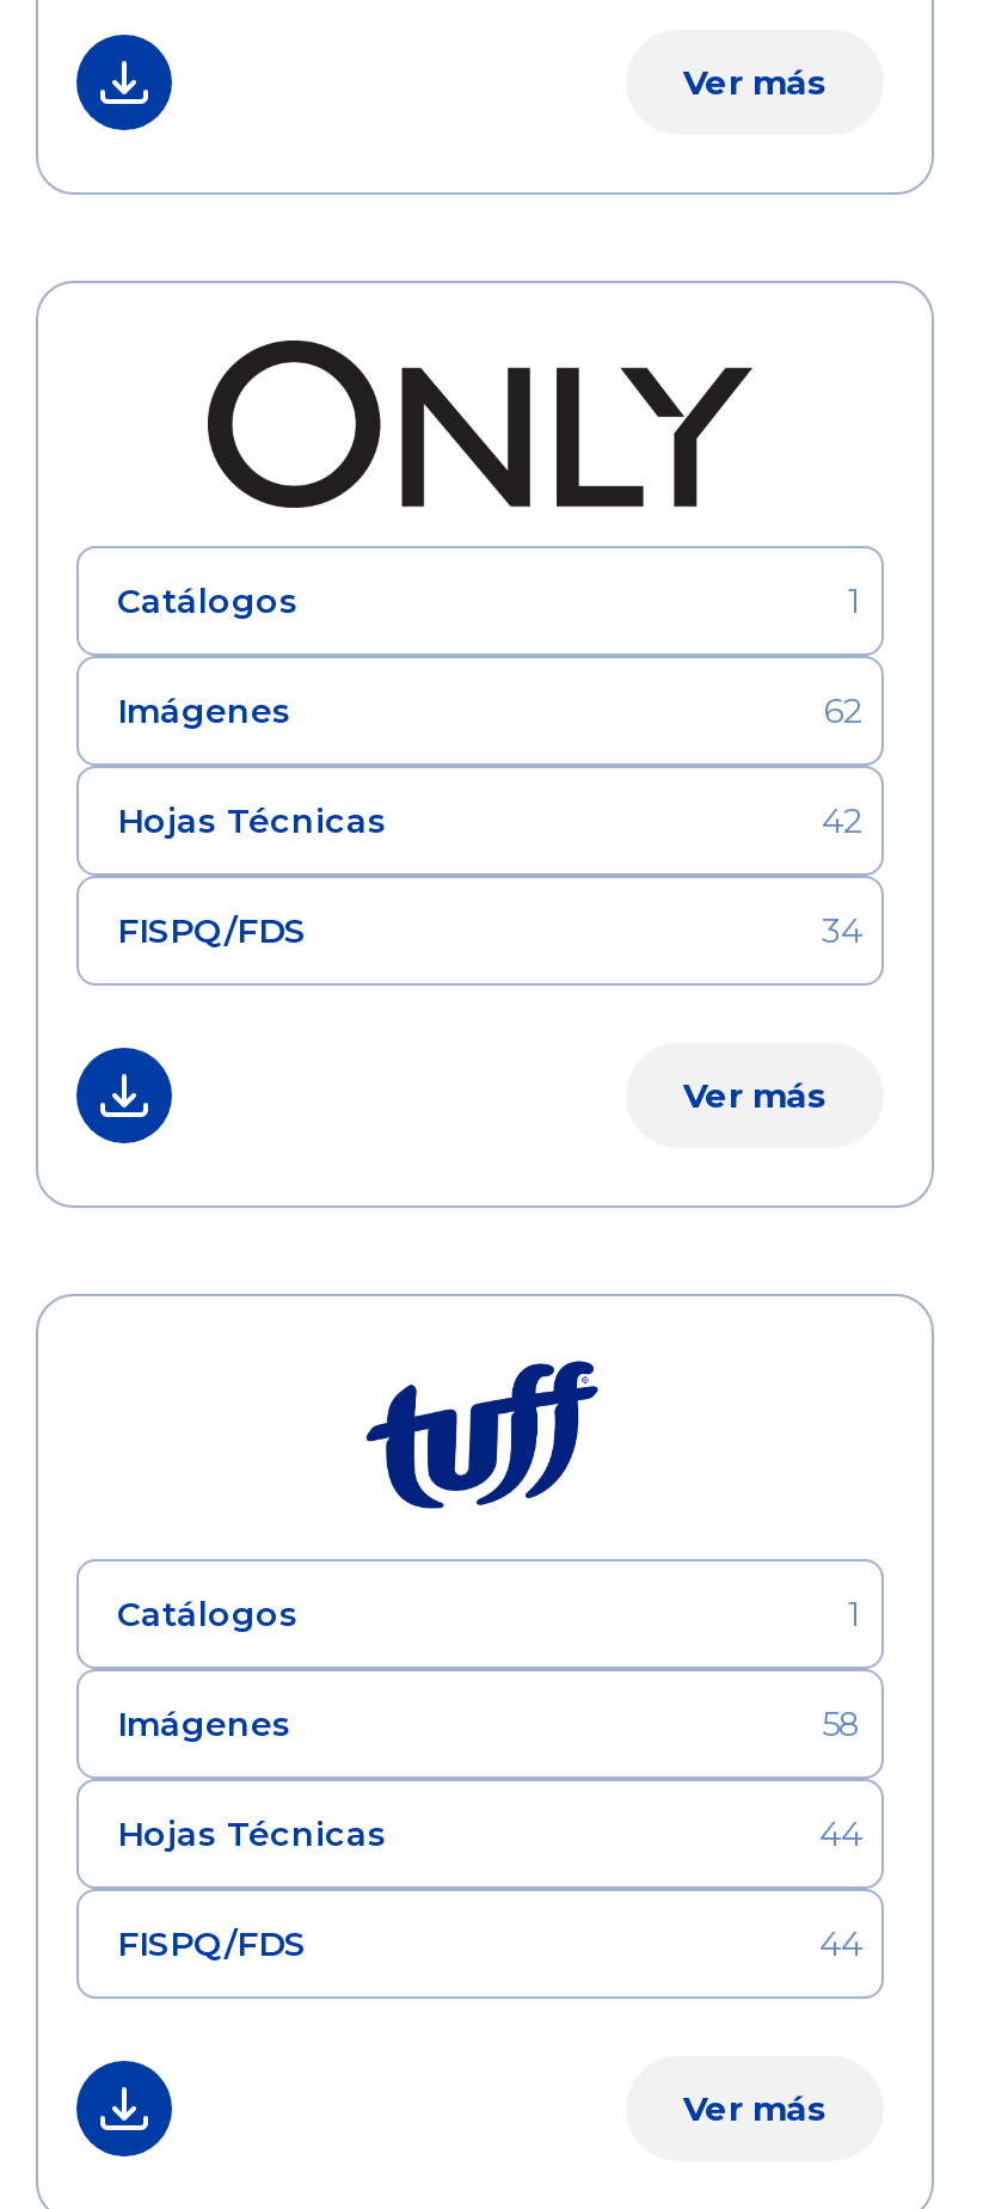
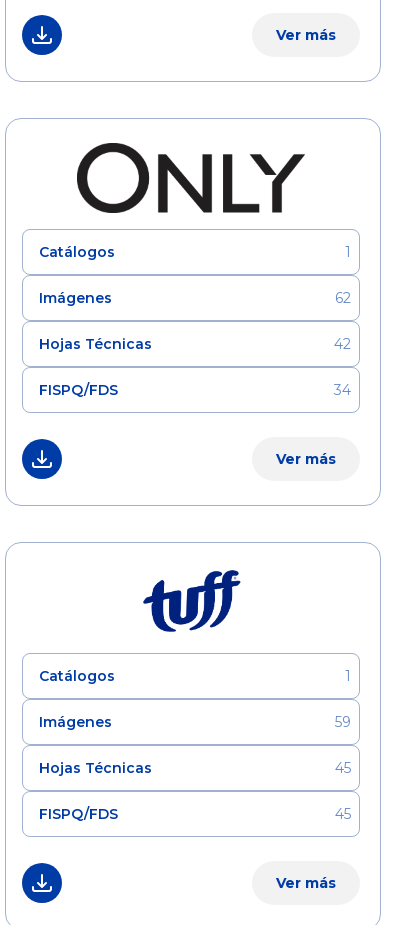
[822,1702,862,1745] 58 -> [335,713,351,731] 59
[819,1812,862,1855] 44 -> [335,759,351,777] 45
[819,1922,862,1965] 44 -> [335,805,351,823] 45

